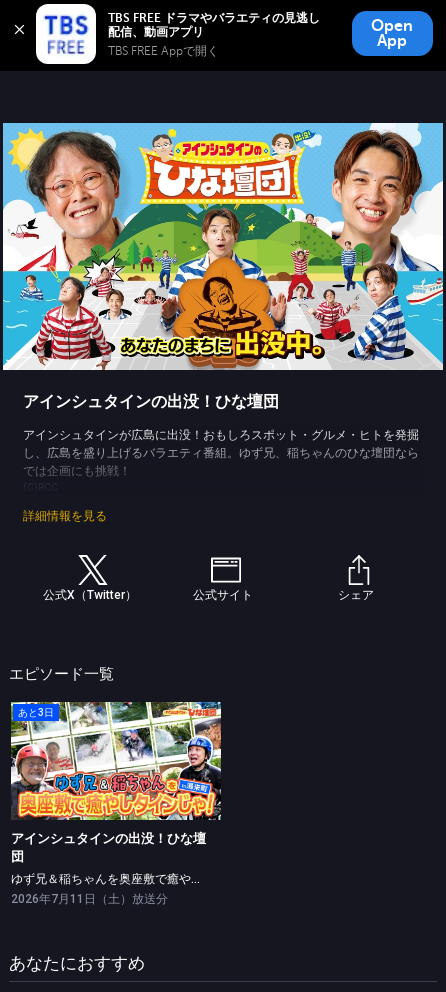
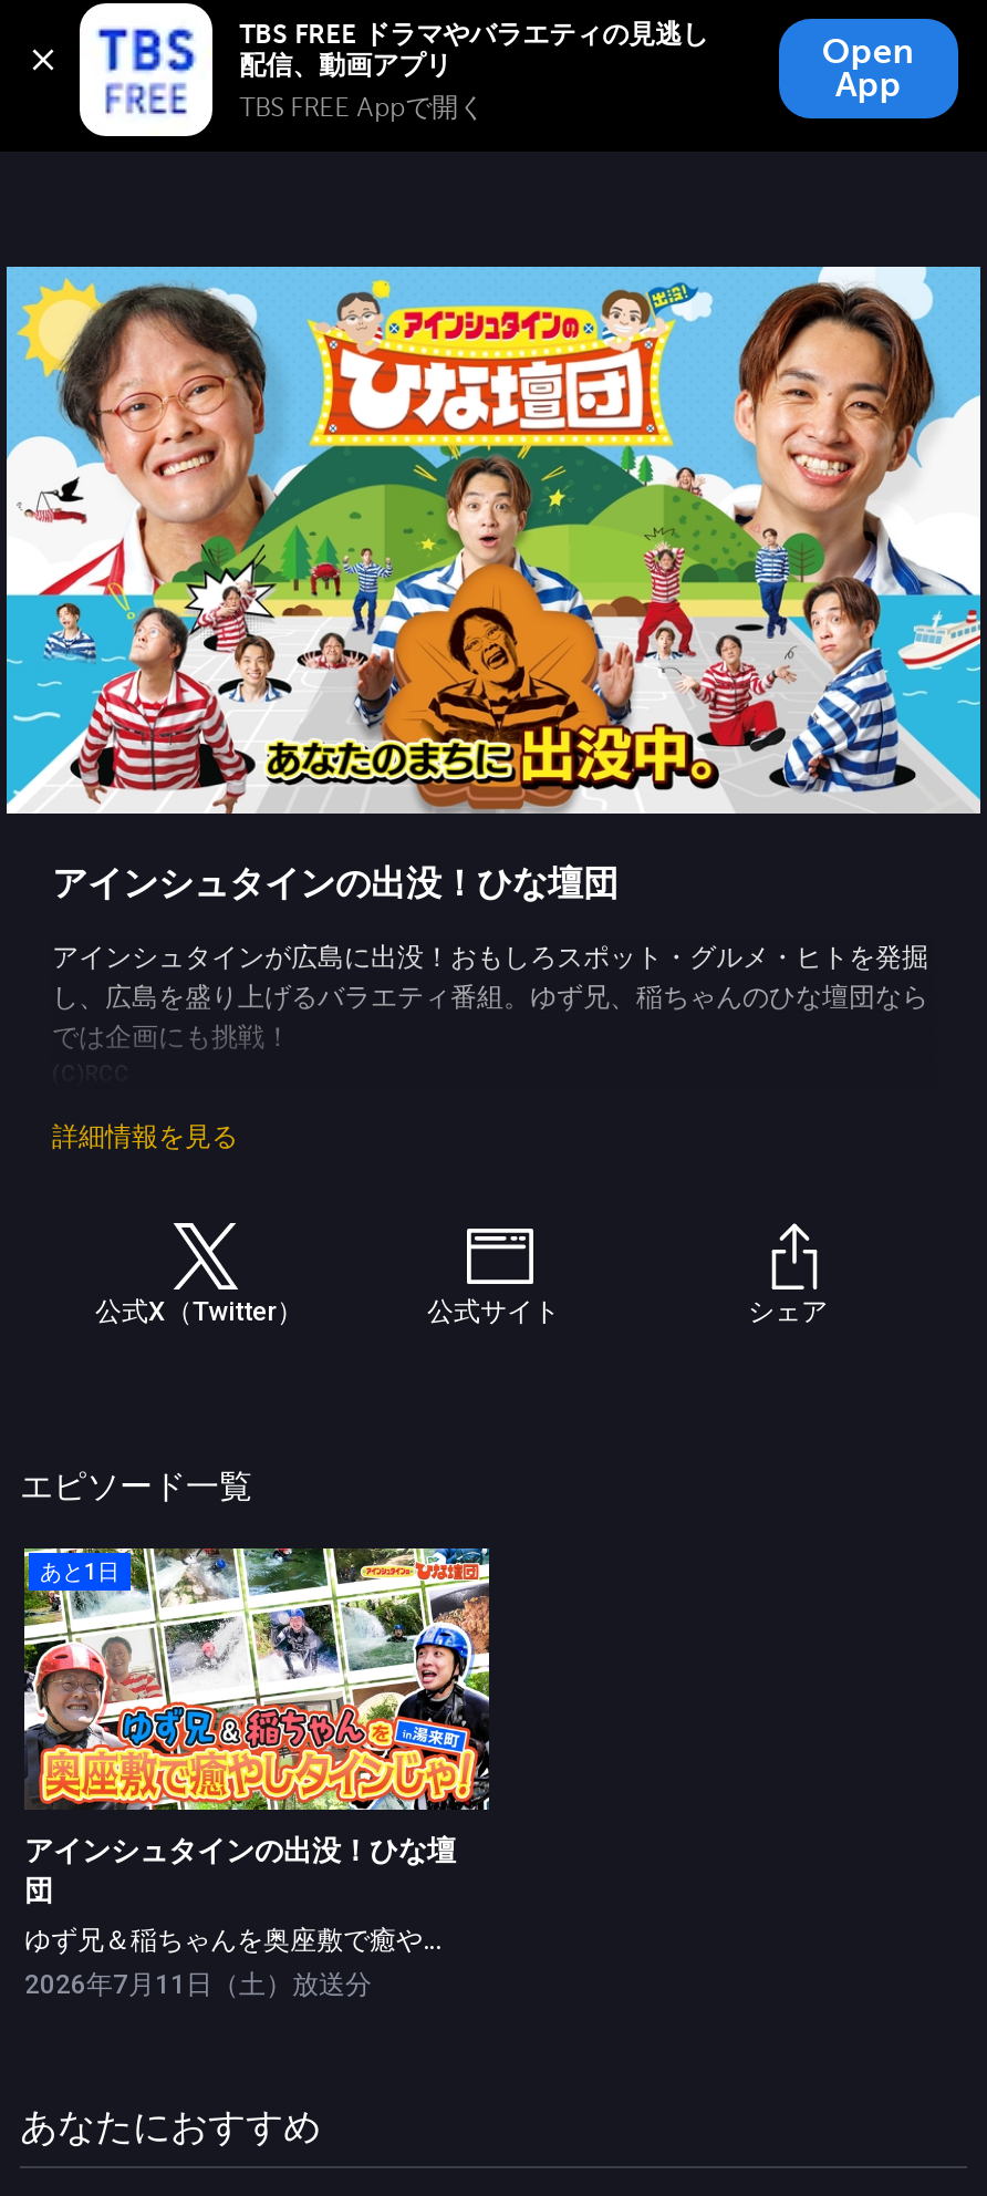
[18,707,54,718] あと3日 -> [40,1560,120,1585] あと1日

